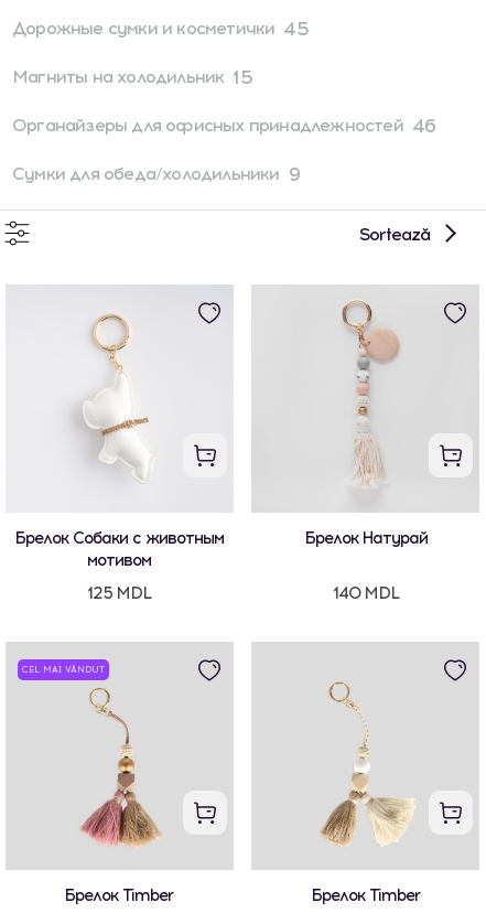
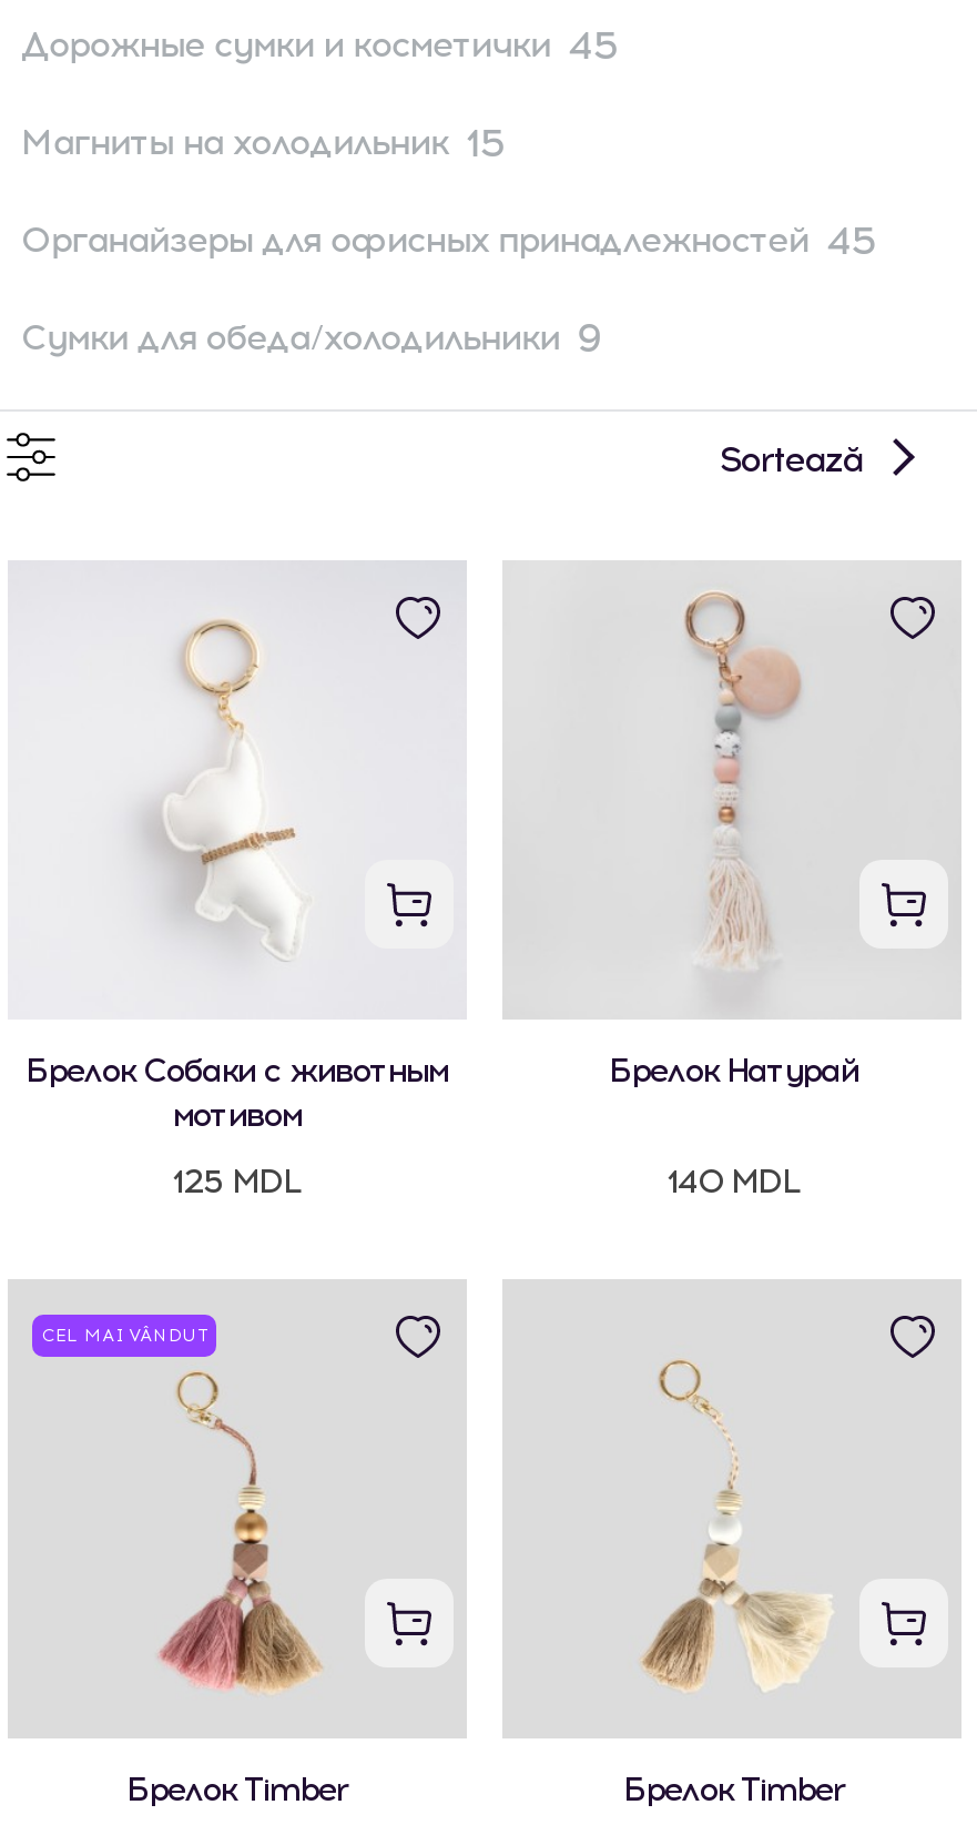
[12,114,436,138] Органайзеры для офисных принадлежностей 46 -> [21,216,875,265] Органайзеры для офисных принадлежностей 45

